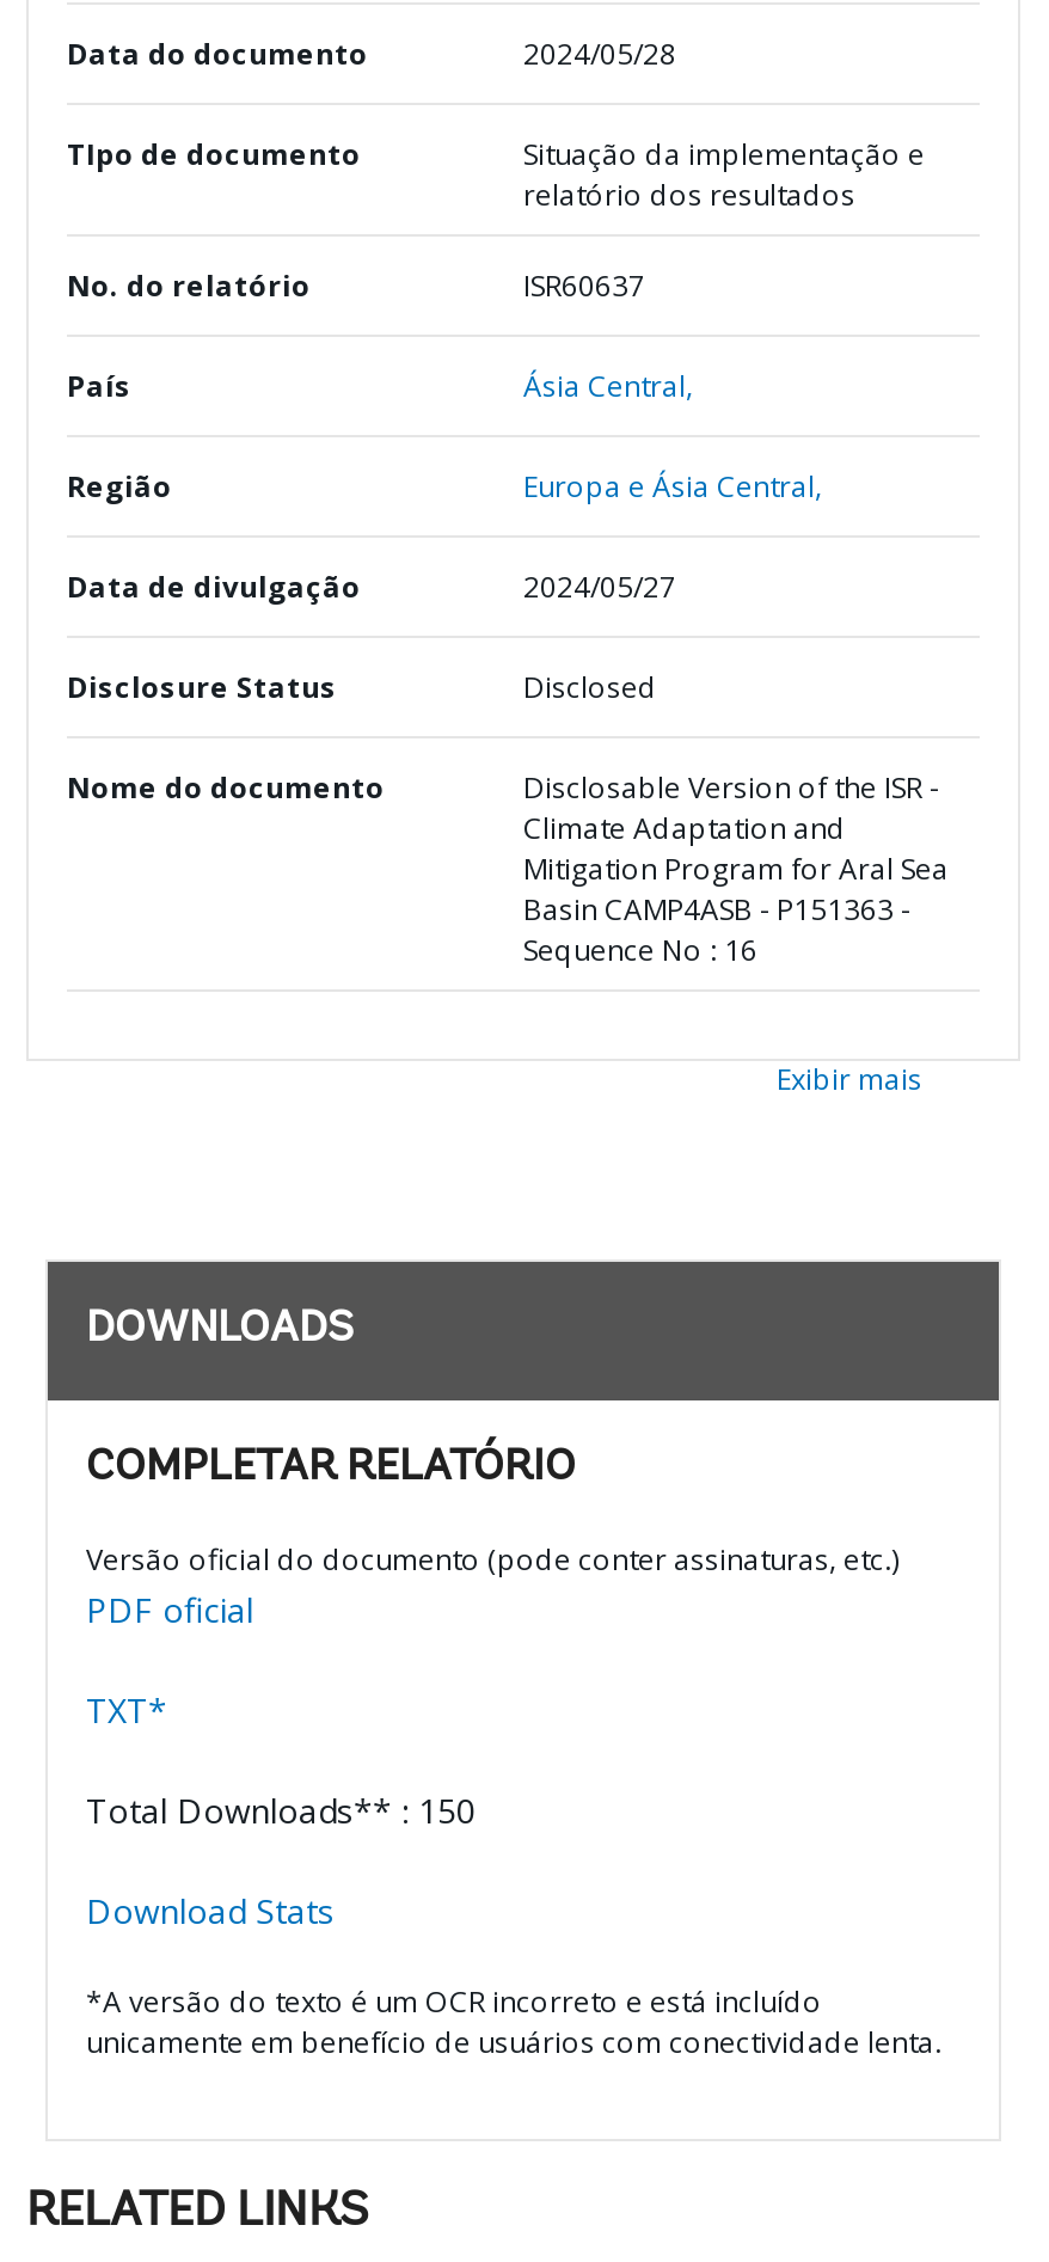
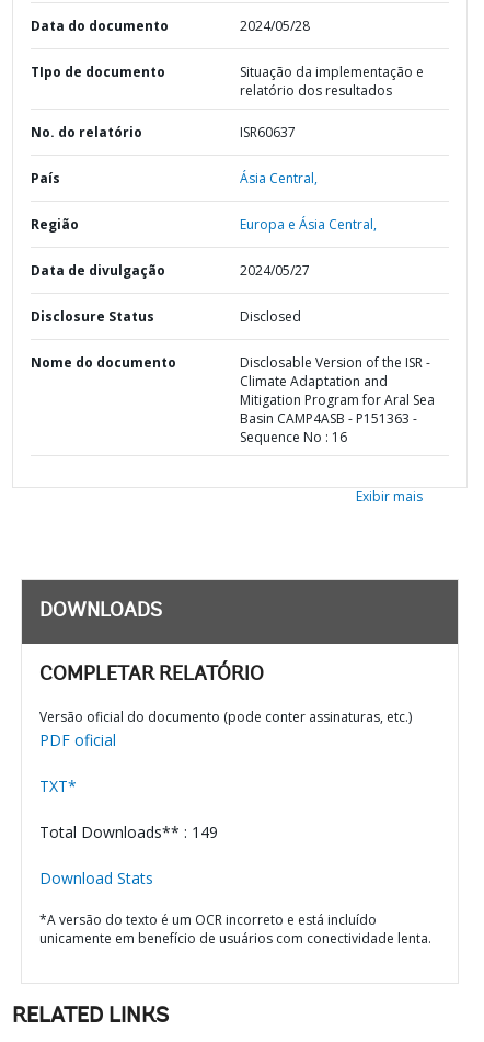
[86,1788,476,1833] Total Downloads** : 150 -> [39,822,218,842] Total Downloads** : 149

